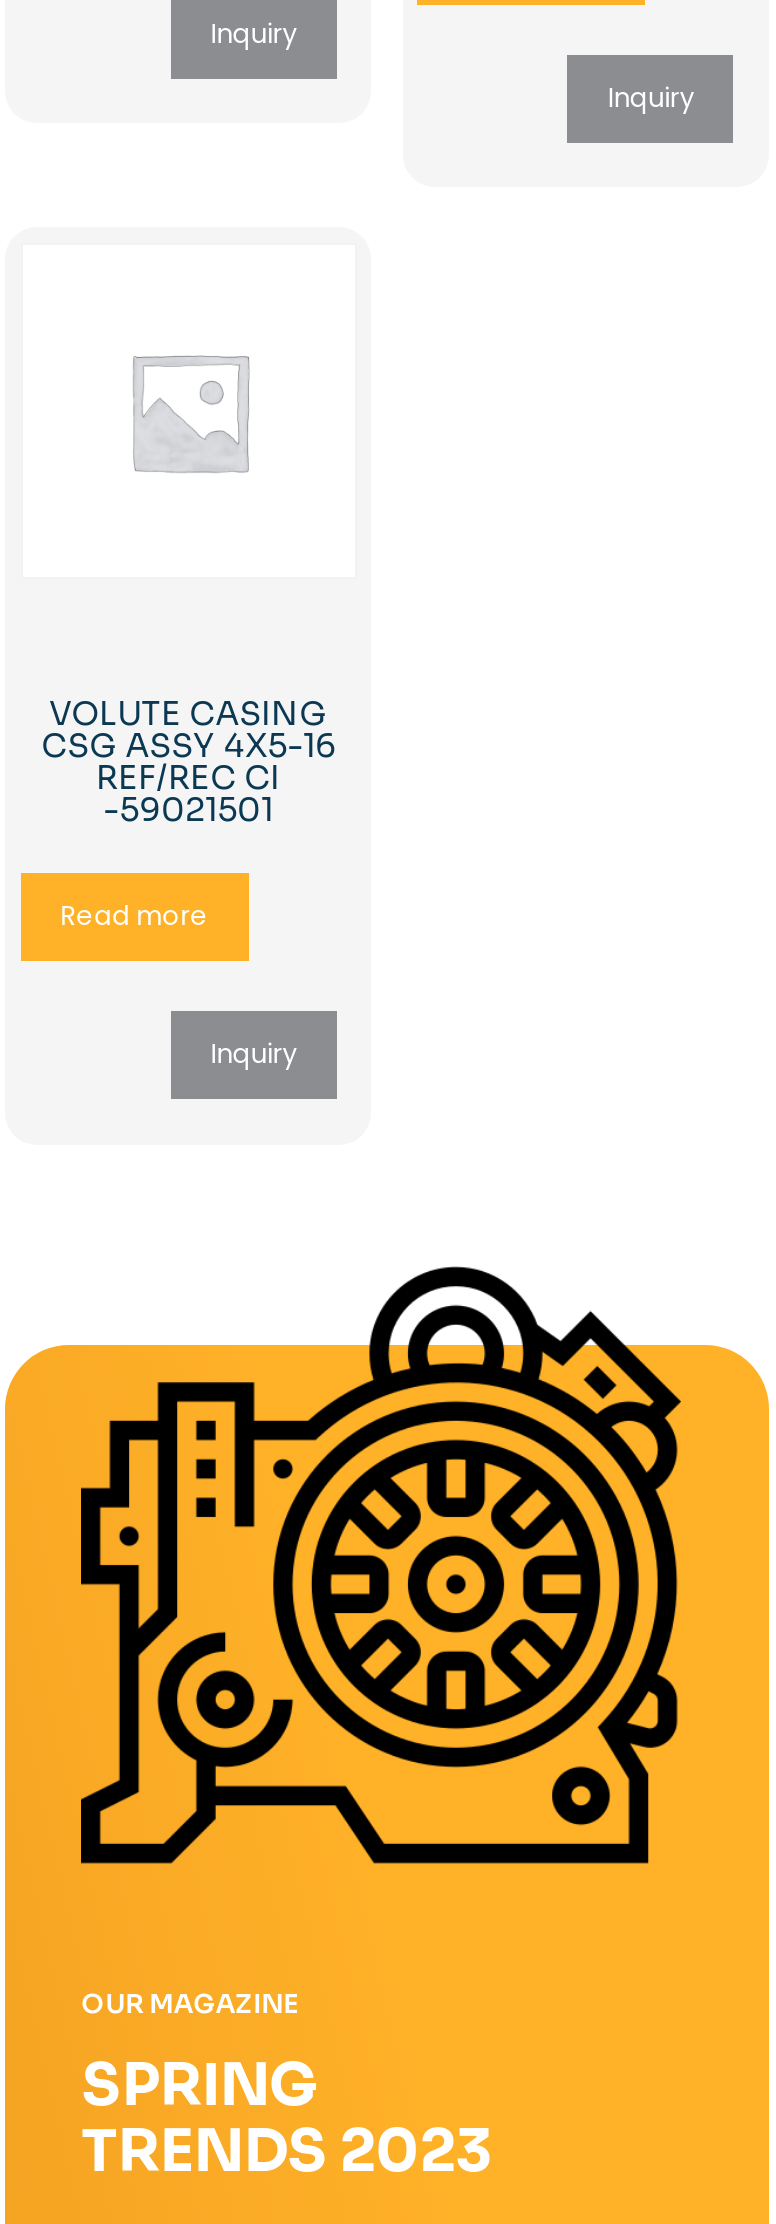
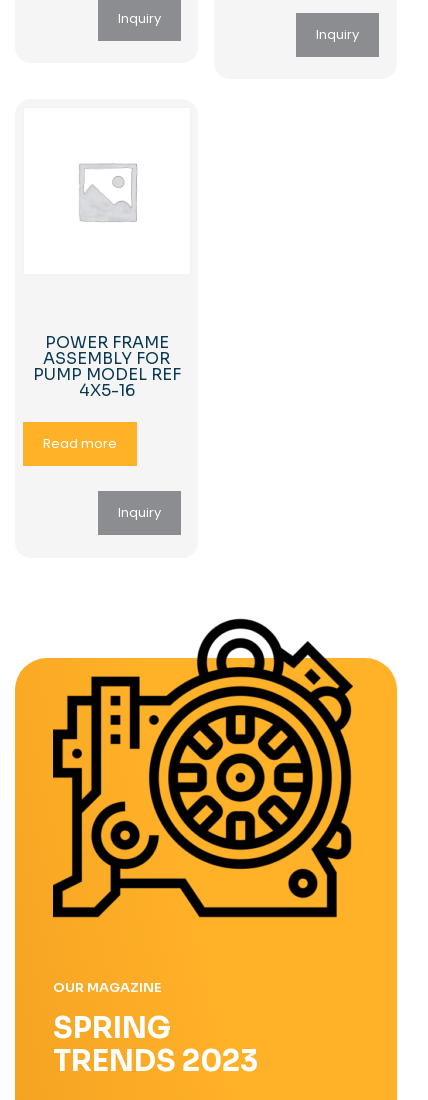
[41,693,335,831] VOLUTE CASING | CSG ASSY 4X5-16 | REF/REC CI | -59021501 -> [33,332,181,401] POWER FRAME | ASSEMBLY FOR | PUMP MODEL REF | 4X5-16

